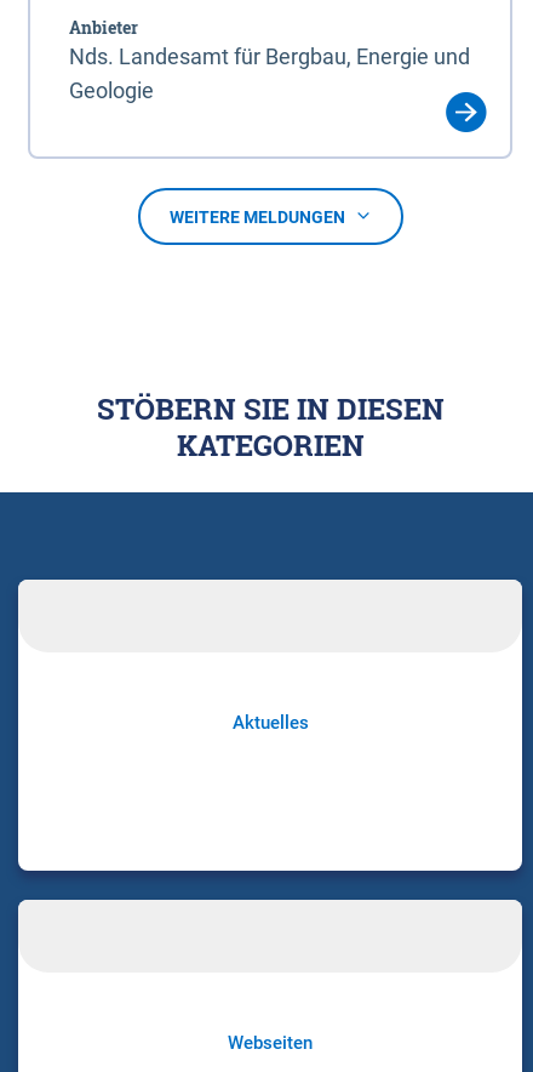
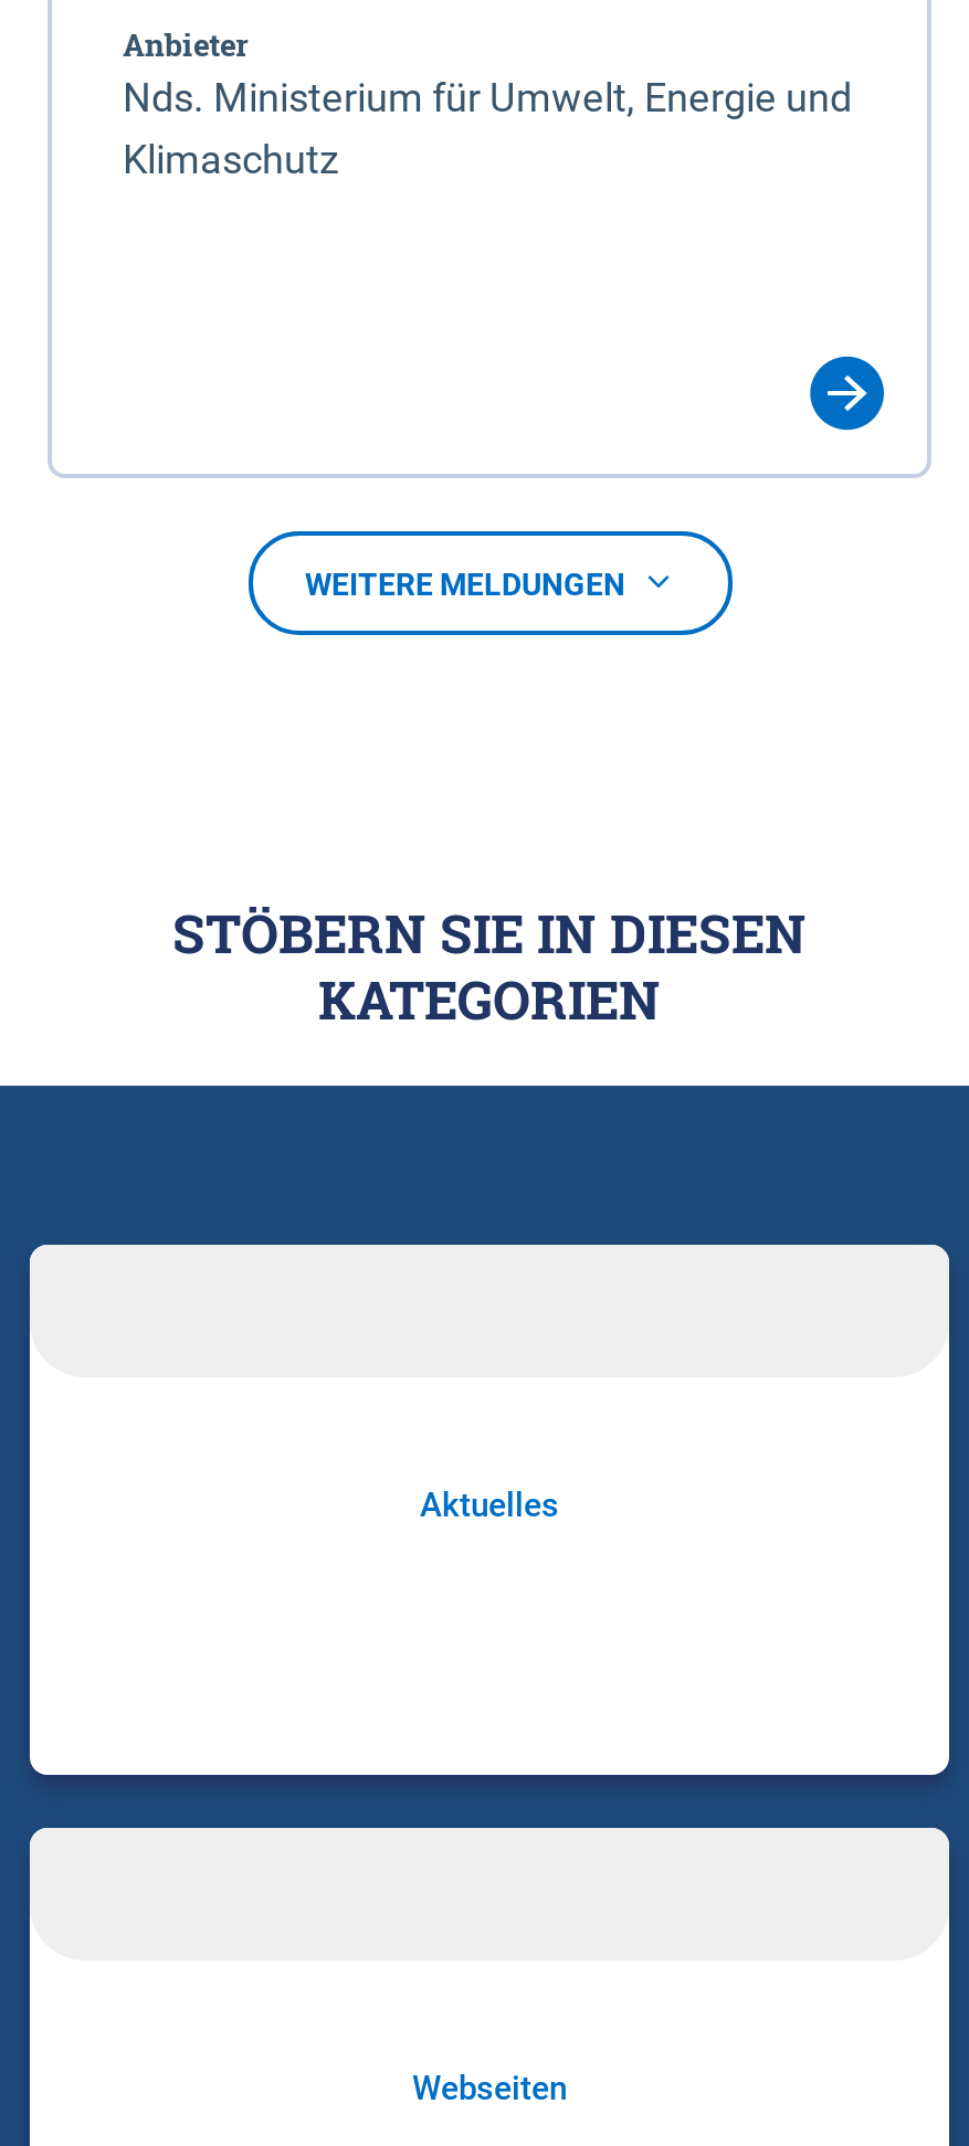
[69,44,470,103] Nds. Landesamt für Bergbau, Energie und | Geologie -> [123,75,852,183] Nds. Ministerium für Umwelt, Energie und | Klimaschutz

